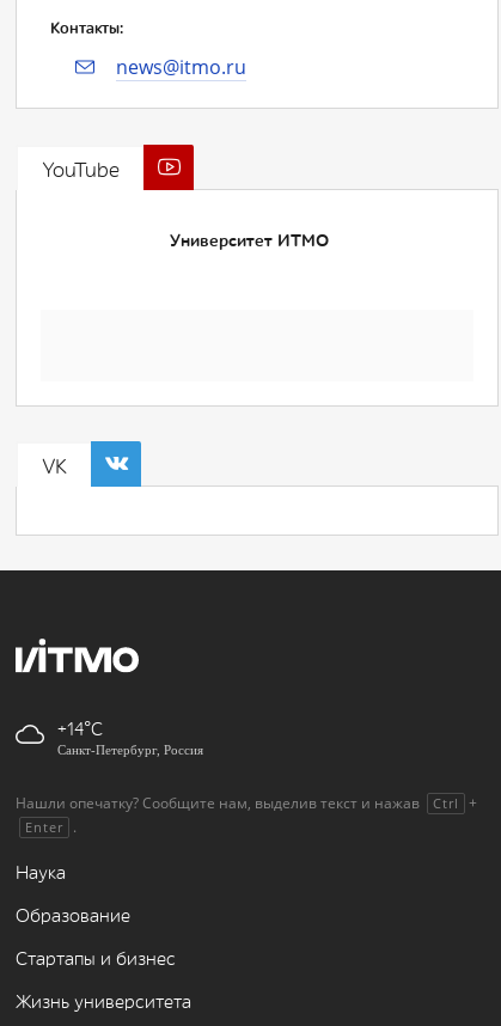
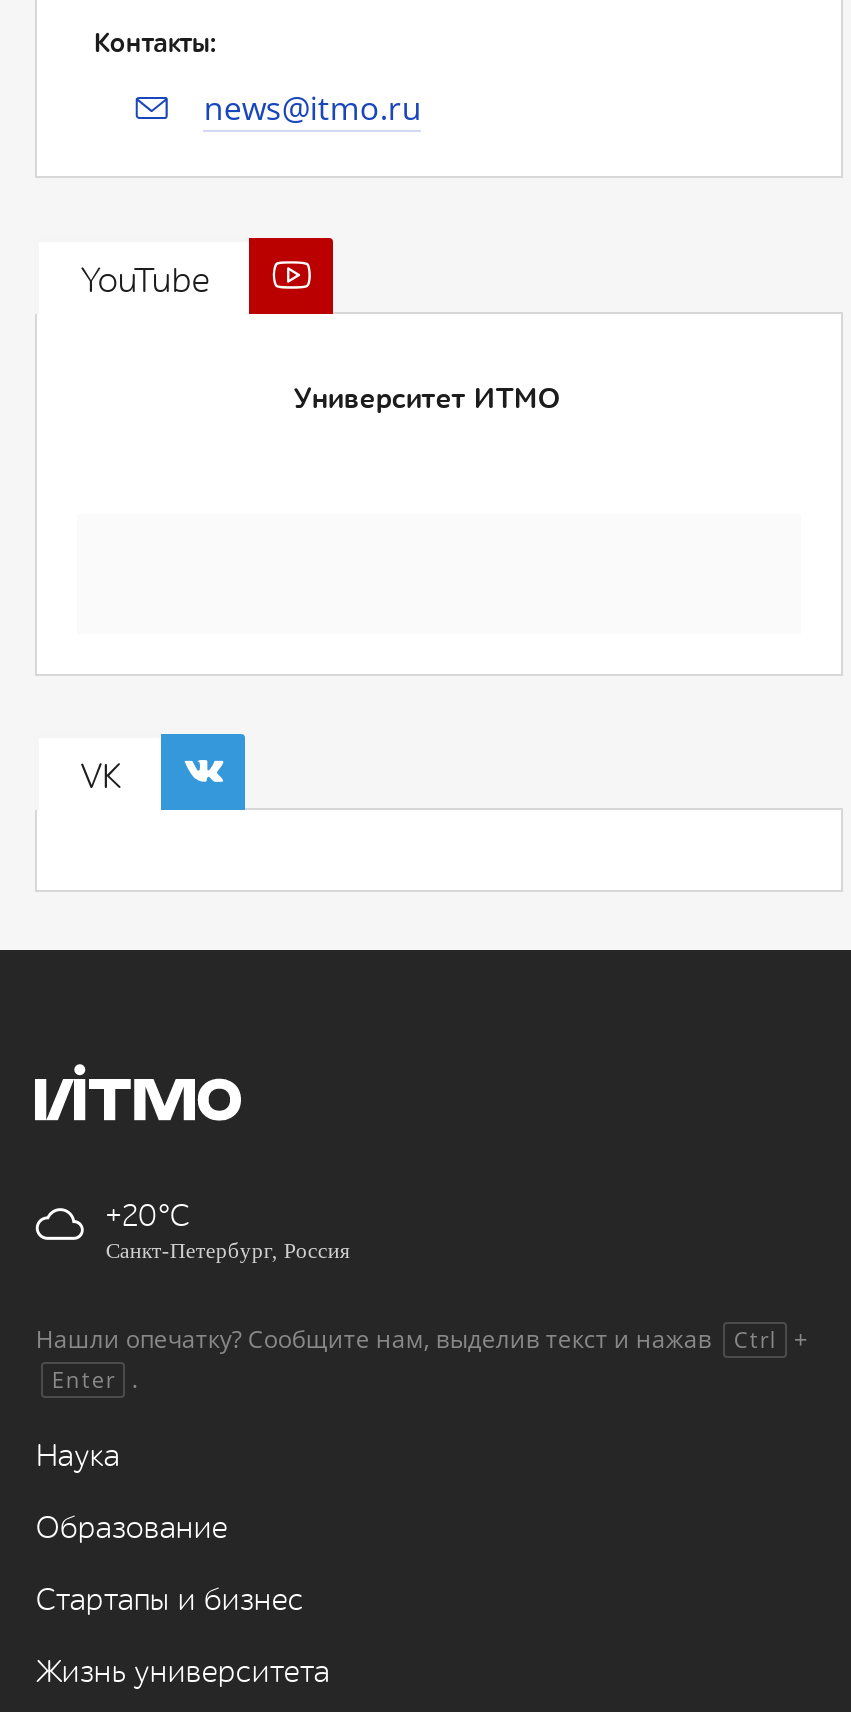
[58,719,84,742] +14 -> [106,1199,158,1237] +20

